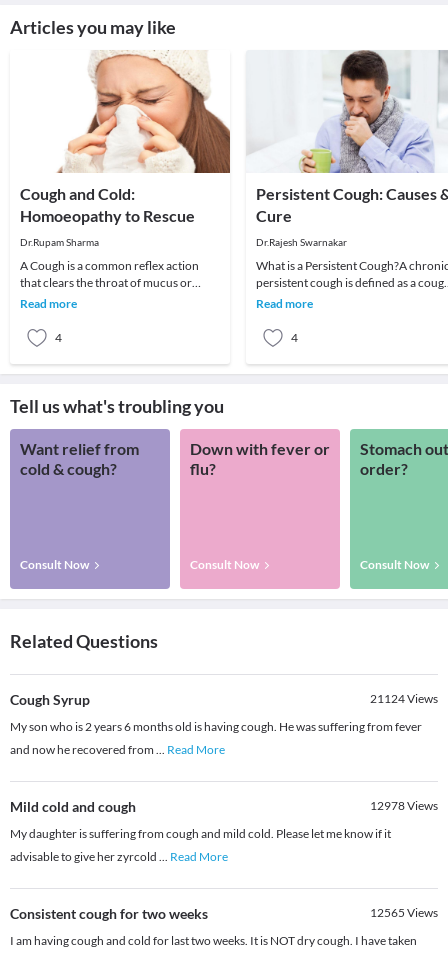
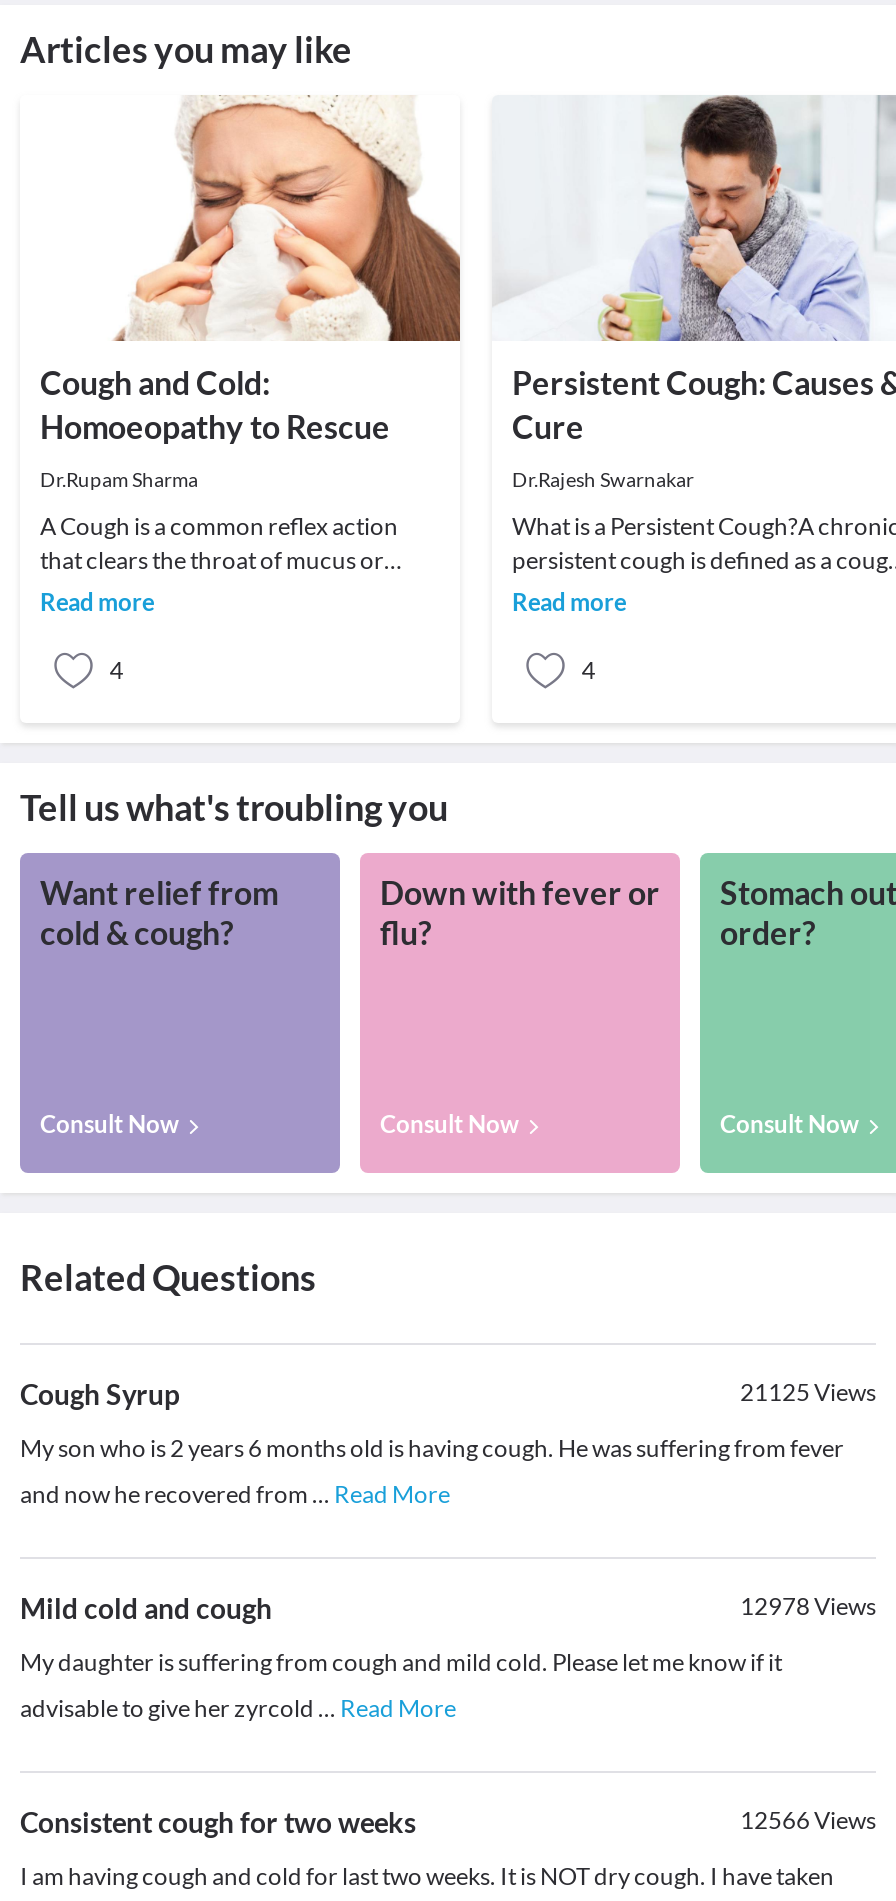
[370,691,438,706] 21124 Views -> [740,1378,876,1408] 21125 Views
[370,905,438,920] 12565Views -> [740,1806,876,1836] 12566Views

